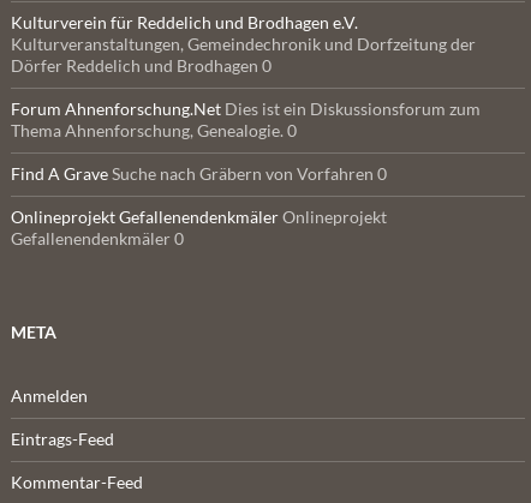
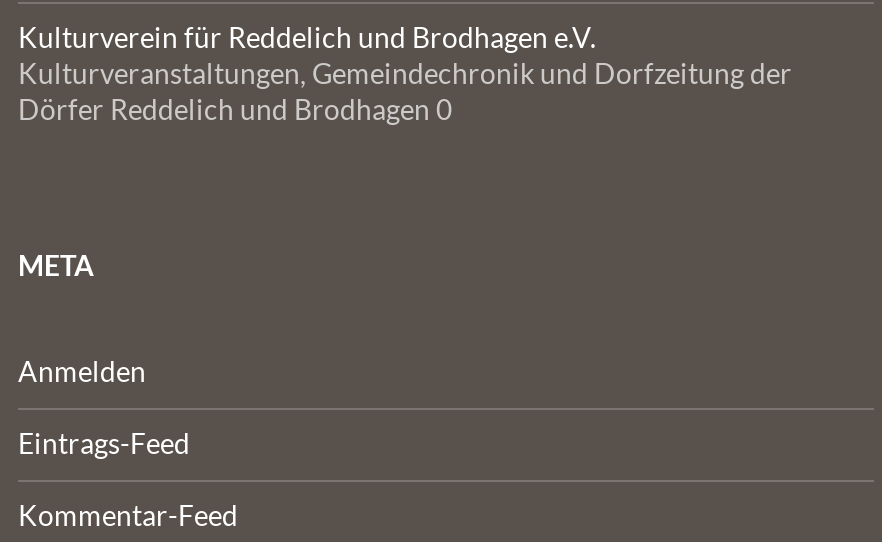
[11,98,481,248] Forum Ahnenforschung.Net Dies ist ein Diskussionsforum zum | Thema Ahnenforschung, Genealogie. 0 | Find A Grave Suche nach Gräbern von Vorfahren 0 | Onlineprojekt Gefallenendenkmäler Onlineprojekt | Gefallenendenkmäler 0 -> none

